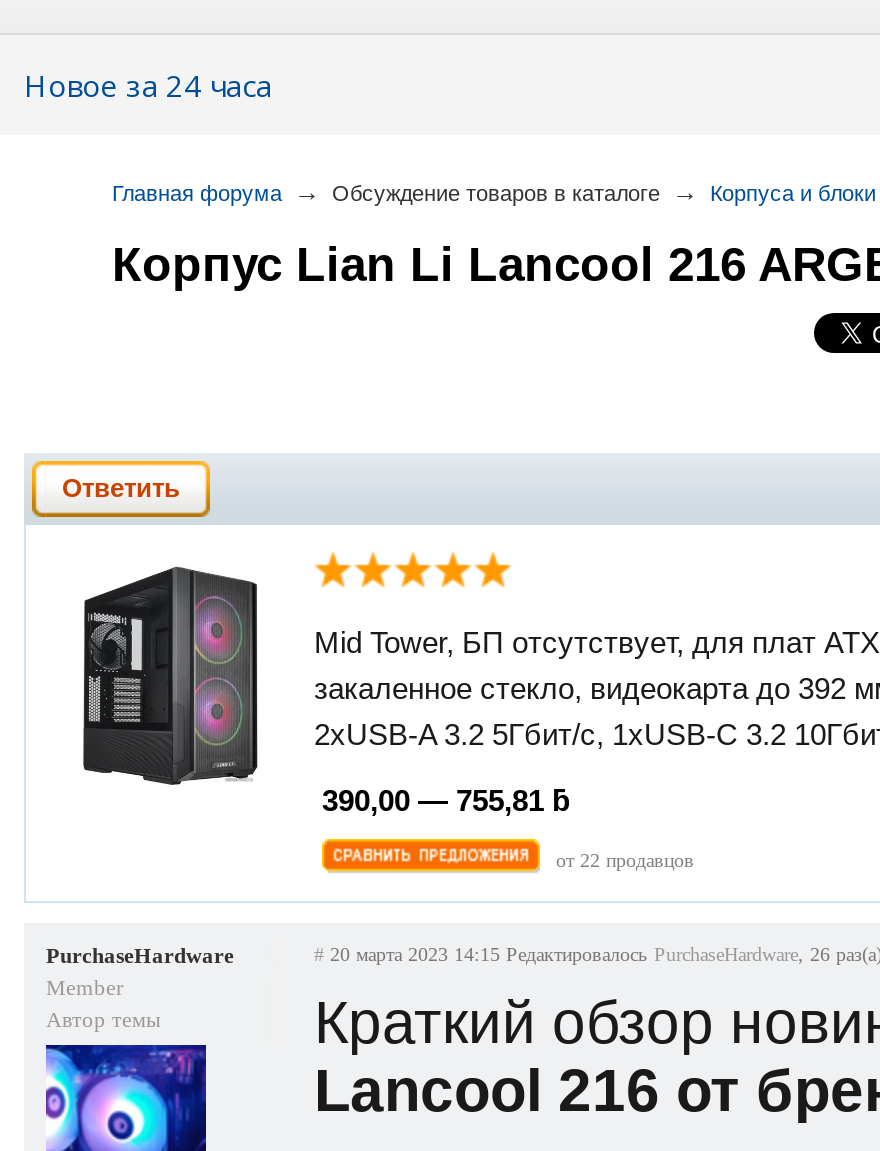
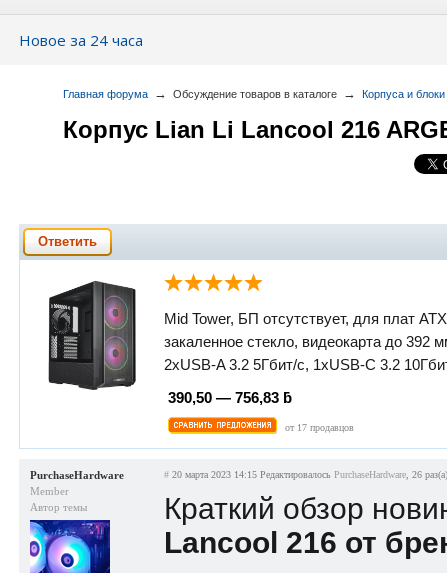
[314,783,570,817] 390,00 — 755,81 ƃ -> [164,389,292,406] 390,50 — 756,83 ƃ
[556,849,694,871] от 22 продавцов -> [285,422,354,433] от 17 продавцов

